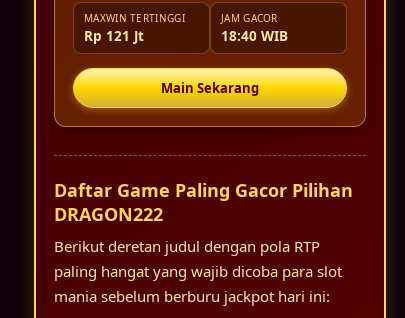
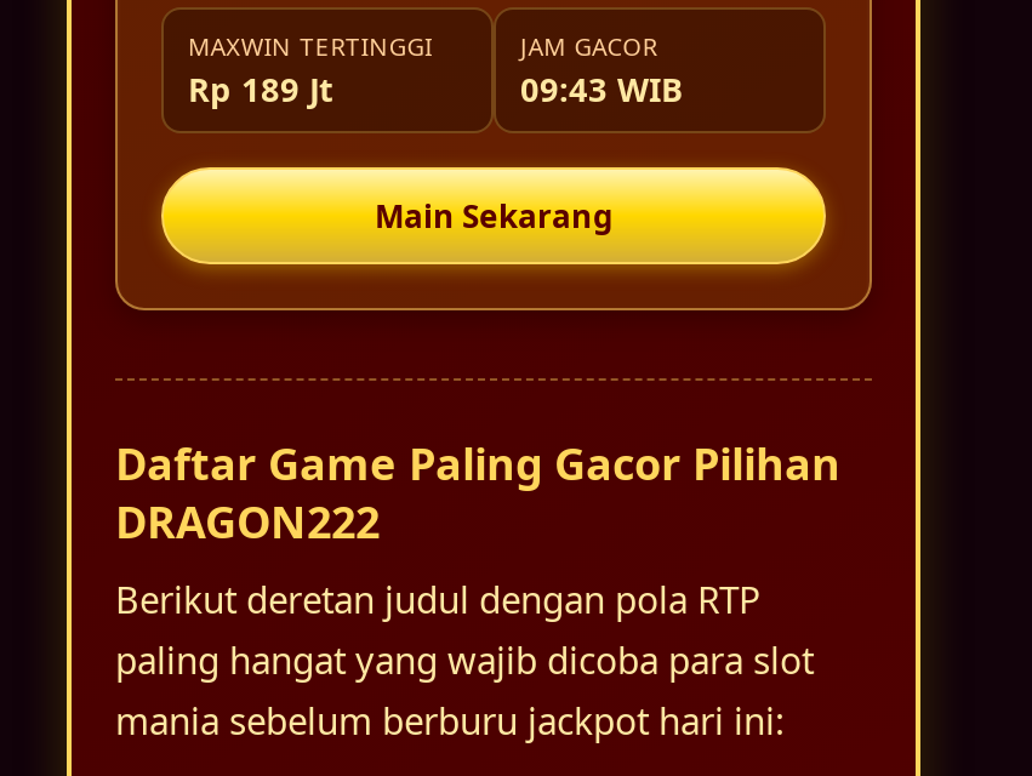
[84,27,144,45] Rp 121 Jt -> [188,67,333,111] Rp 189 Jt
[221,27,288,45] 18:40 WIB -> [520,67,683,111] 09:43 WIB

